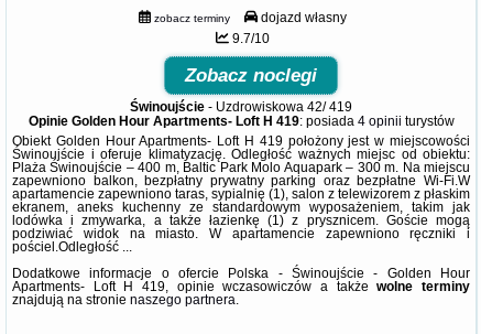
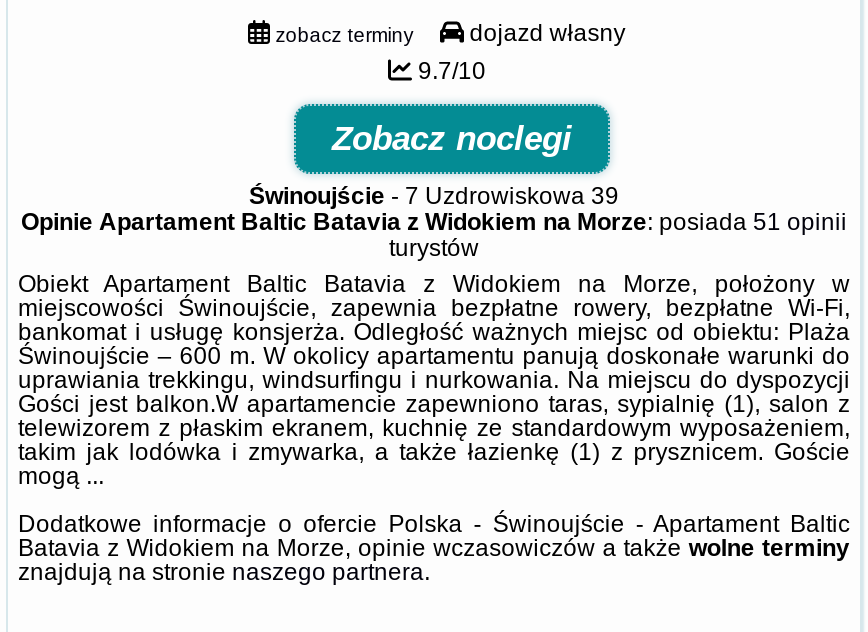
[12,100,470,255] Świnoujście - Uzdrowiskowa 42/ 419 | Opinie Golden Hour Apartments- Loft H 419: posiada 4 opinii turystów | Obiekt Golden Hour Apartments- Loft H 419 położony jest w miejscowości | Świnoujście i oferuje klimatyzację. Odległość ważnych miejsc od obiektu: | Plaża Świnoujście – 400 m, Baltic Park Molo Aquapark – 300 m. Na miejscu | zapewniono balkon, bezpłatny prywatny parking oraz bezpłatne Wi-Fi.W | apartamencie zapewniono taras, sypialnię (1), salon z telewizorem z płaskim | ekranem, aneks kuchenny ze standardowym wyposażeniem, takim jak | lodówka i zmywarka, a także łazienkę (1) z prysznicem. Goście mogą | podziwiać widok na miasto. W apartamencie zapewniono ręczniki i | pościel.Odległość ... -> [18,183,850,491] Świnoujście - 7 Uzdrowiskowa 39 | Opinie Apartament Baltic Batavia z Widokiem na Morze: posiada 51 opinii | turystów | Obiekt Apartament Baltic Batavia z Widokiem na Morze, położony w | miejscowości Świnoujście, zapewnia bezpłatne rowery, bezpłatne Wi-Fi, | bankomat i usługę konsjerża. Odległość ważnych miejsc od obiektu: Plaża | Świnoujście – 600 m. W okolicy apartamentu panują doskonałe warunki do | uprawiania trekkingu, windsurfingu i nurkowania. Na miejscu do dyspozycji | Gości jest balkon.W apartamencie zapewniono taras, sypialnię (1), salon z | telewizorem z płaskim ekranem, kuchnię ze standardowym wyposażeniem, | takim jak lodówka i zmywarka, a także łazienkę (1) z prysznicem. Goście | mogą ...
[12,266,470,295] Dodatkowe informacje o ofercie Polska - Świnoujście - Golden Hour | Apartments- Loft H 419, opinie wczasowiczów a także wolne terminy -> [18,511,850,563] Dodatkowe informacje o ofercie Polska - Świnoujście - Apartament Baltic | Batavia z Widokiem na Morze, opinie wczasowiczów a także wolne terminy

